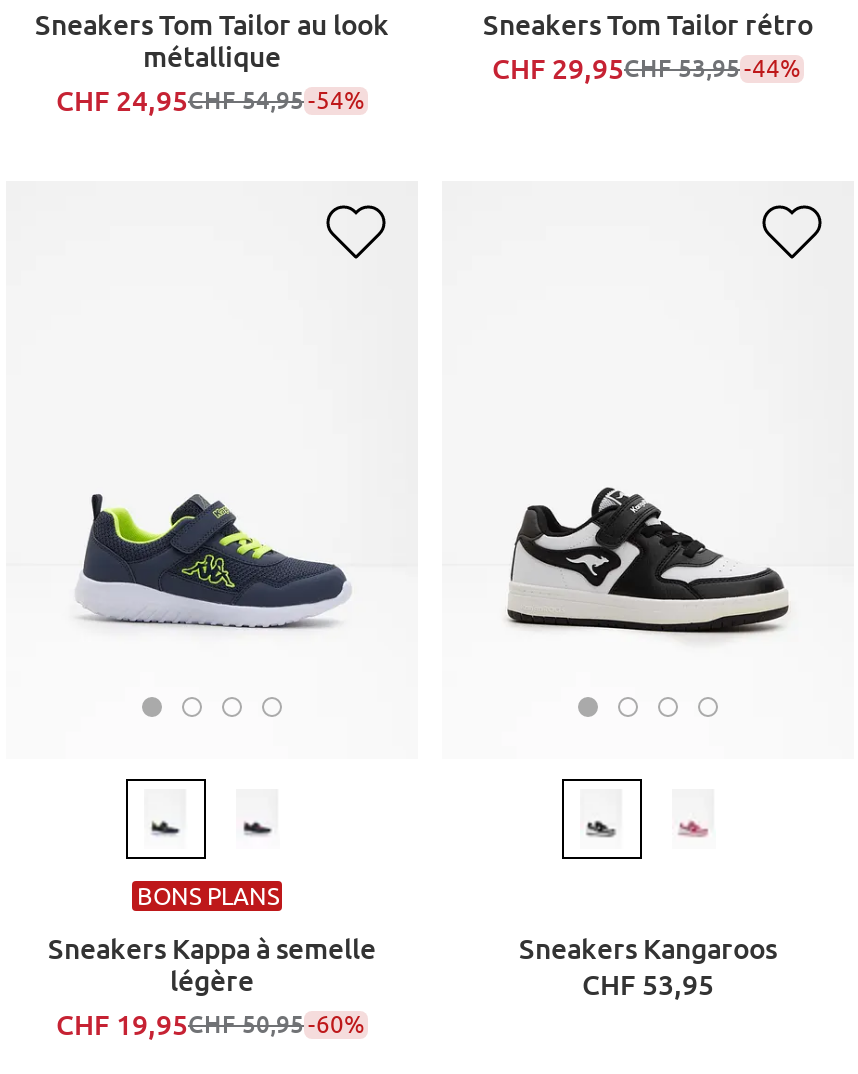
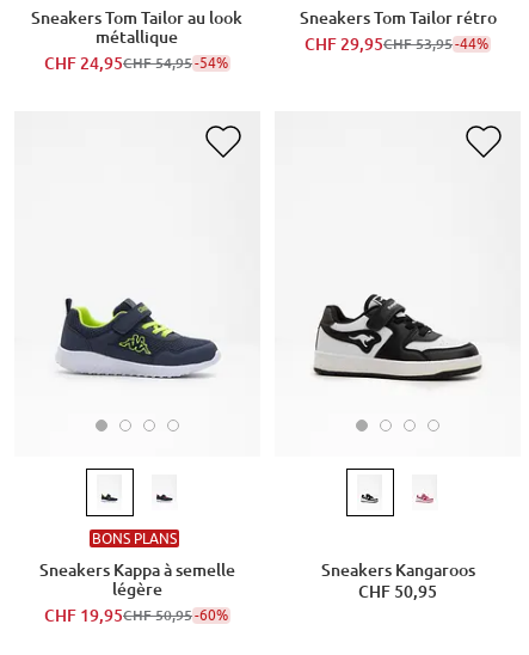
[582,969,714,1001] CHF 53,95 -> [358,582,437,601] CHF 50,95

